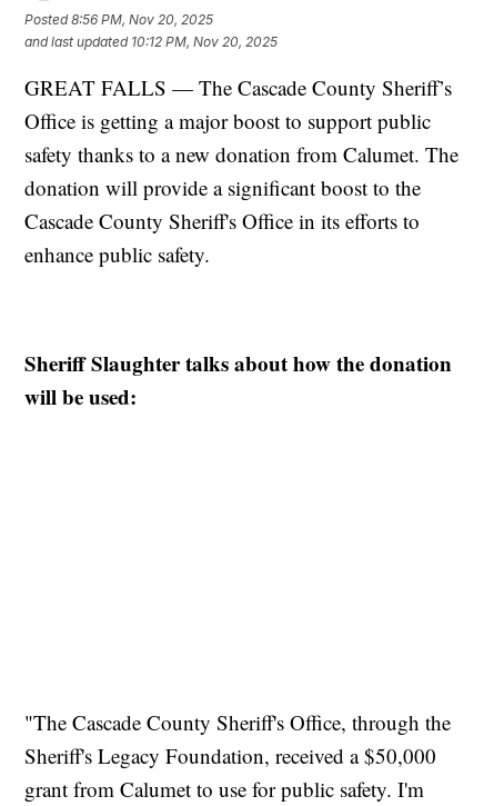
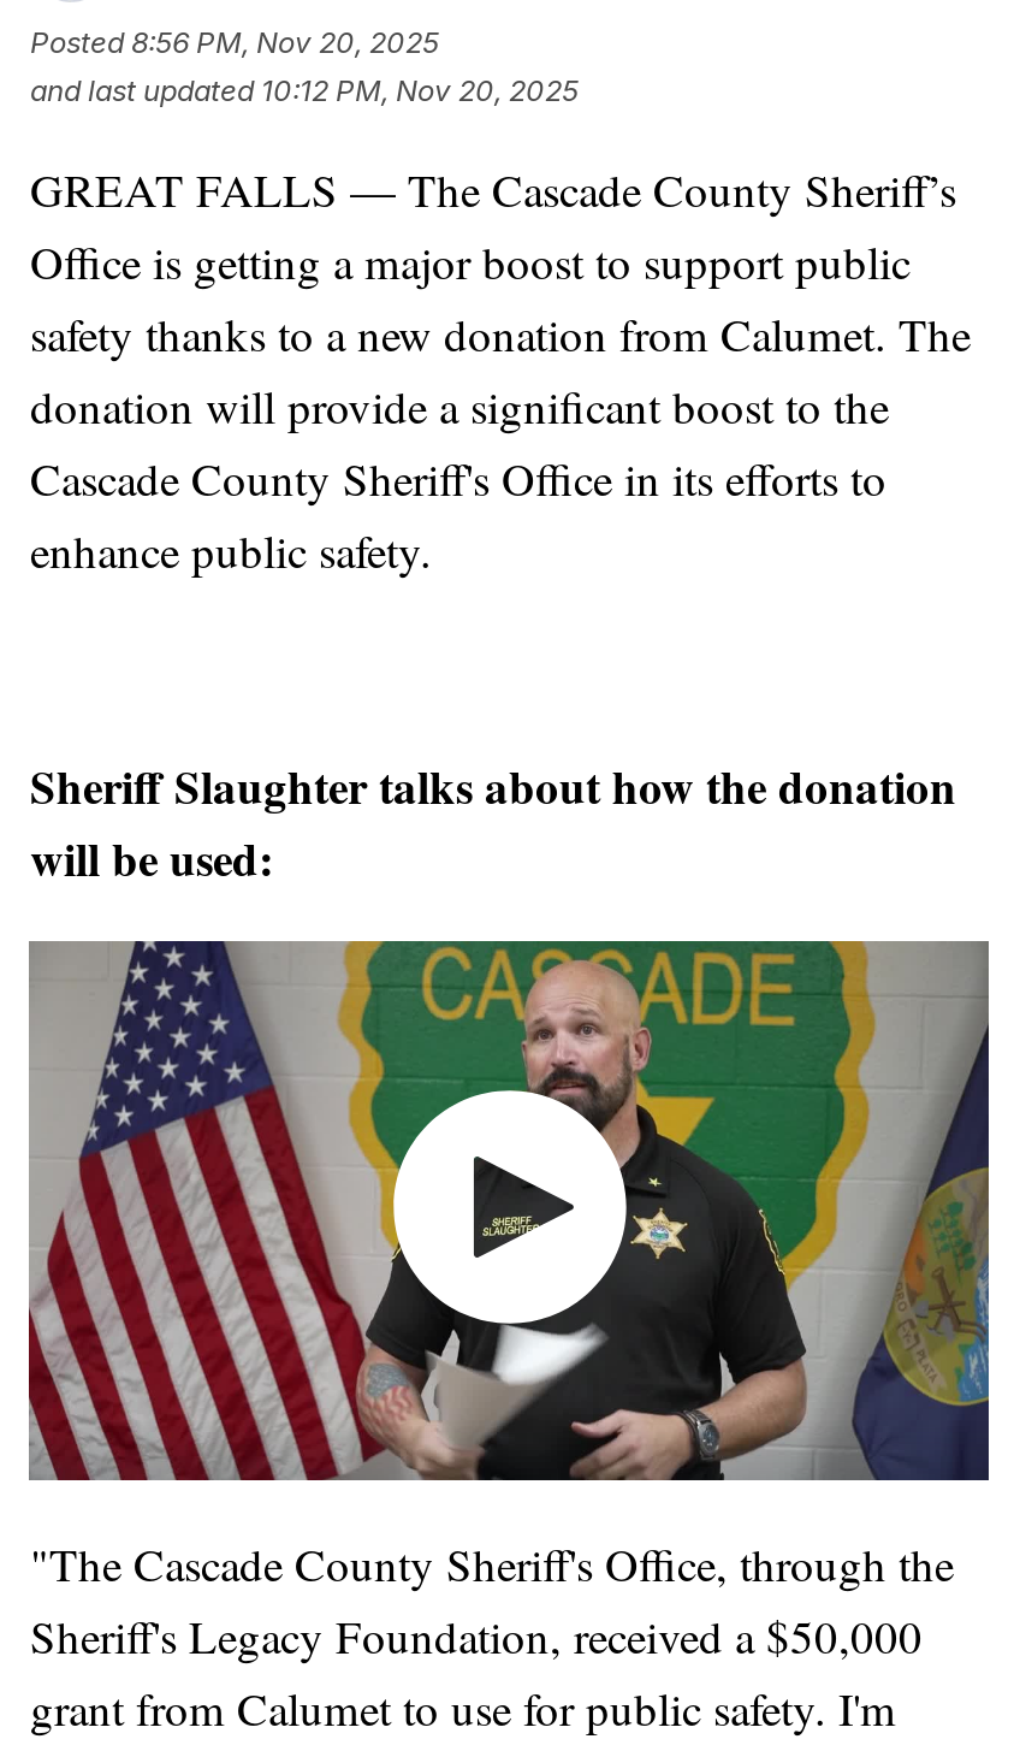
none -> [26,939,991,1483] [image]

